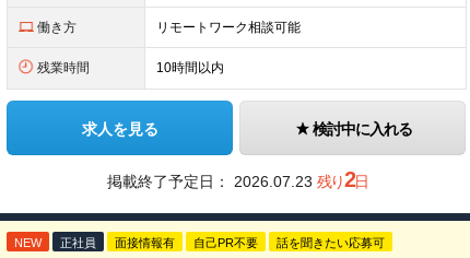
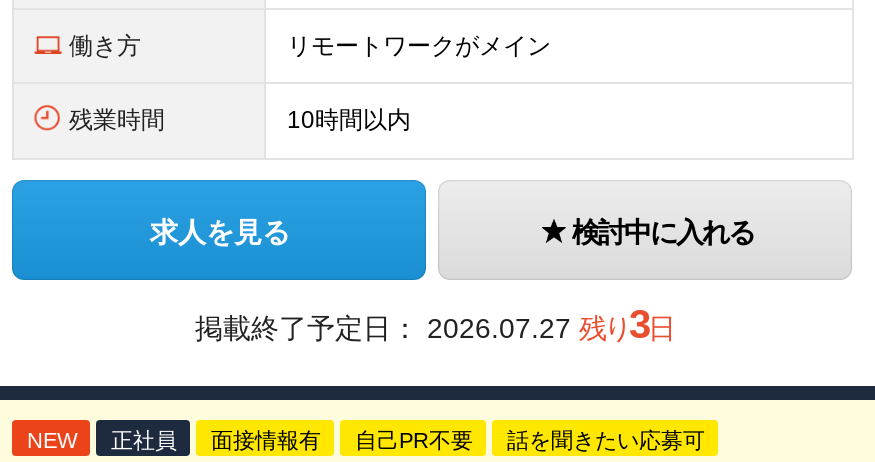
[157,20,301,35] リモートワーク相談可能 -> [287,32,551,60] リモートワークがメイン
[107,167,368,191] 掲載終了予定日：2026.07.23 残り2日 -> [195,302,673,346] 掲載終了予定日：2026.07.27 残り3日

